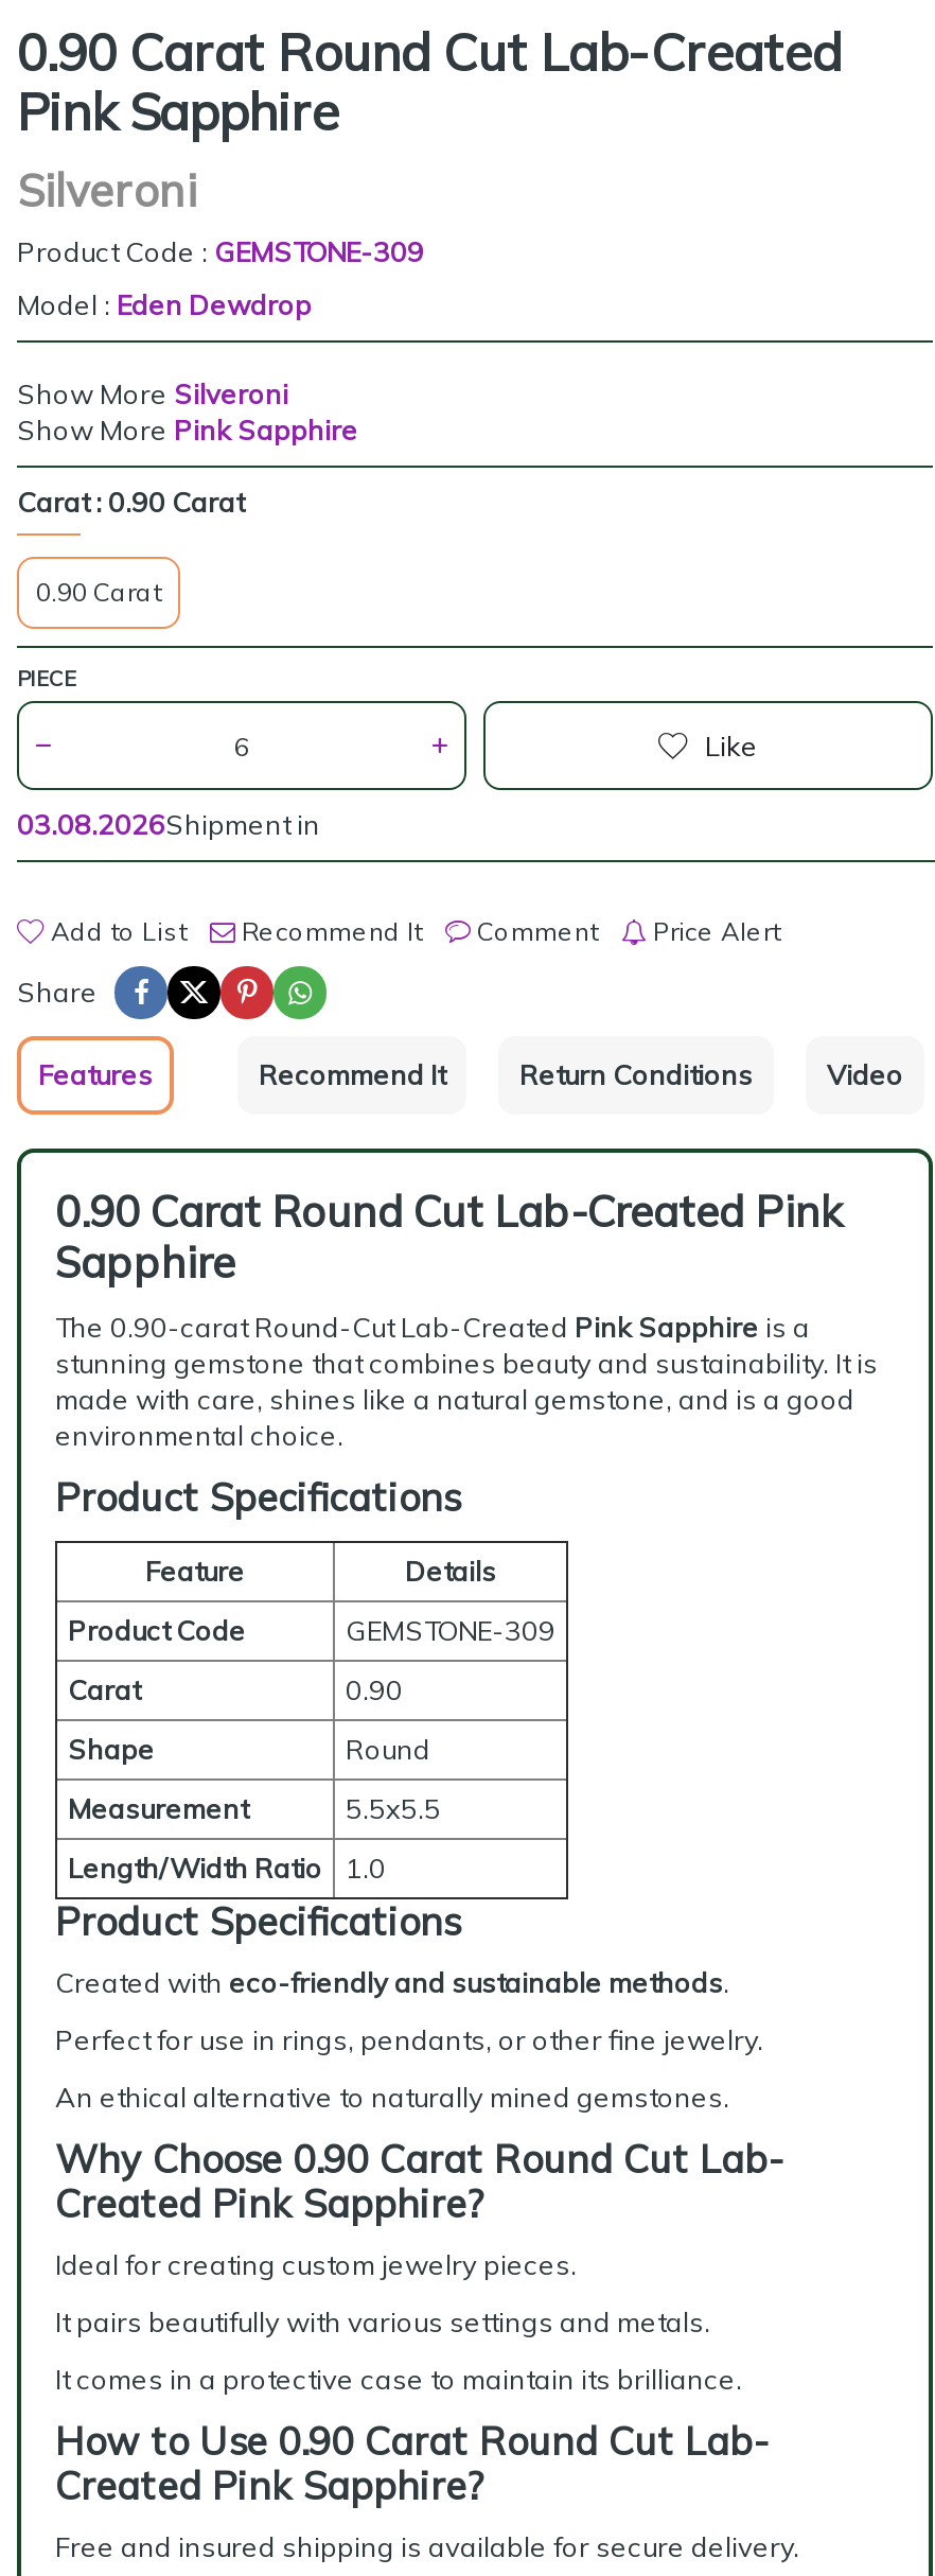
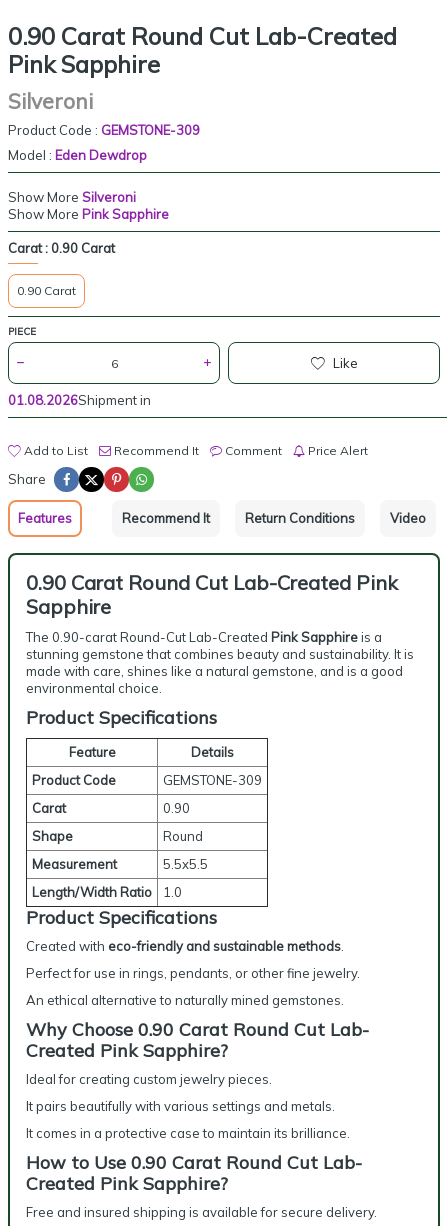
[17,807,320,841] 03.08.2026Shipment in -> [8,392,151,408] 01.08.2026Shipment in

